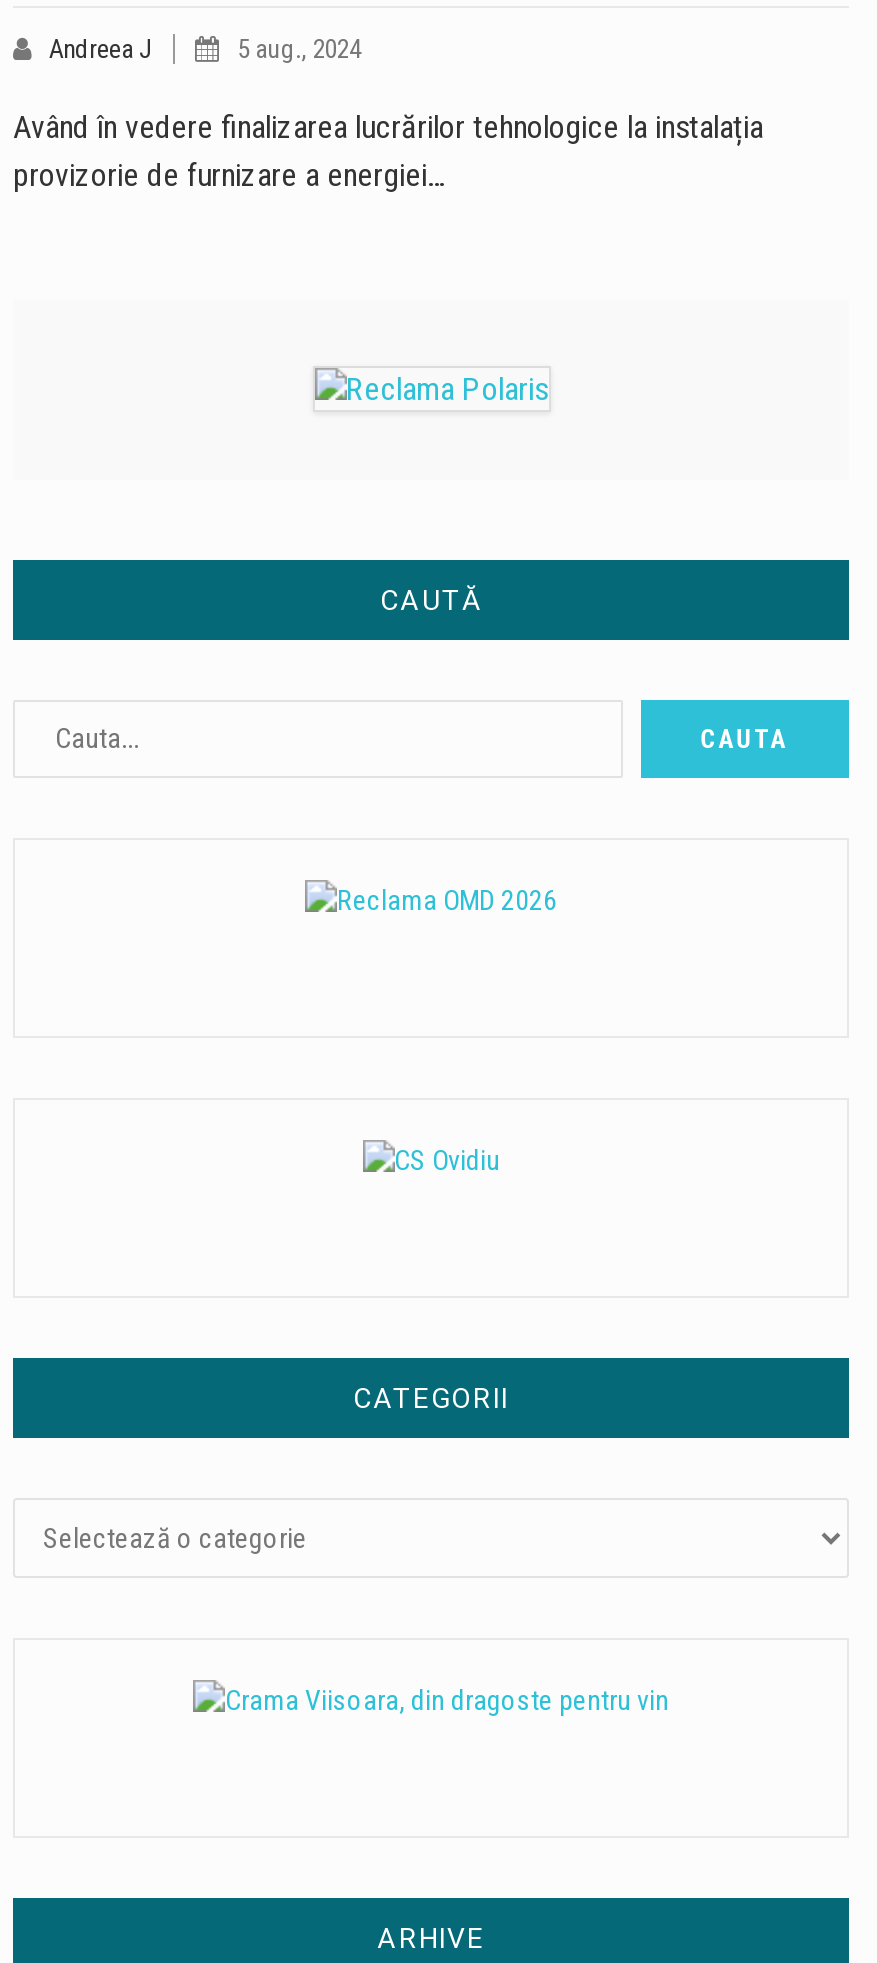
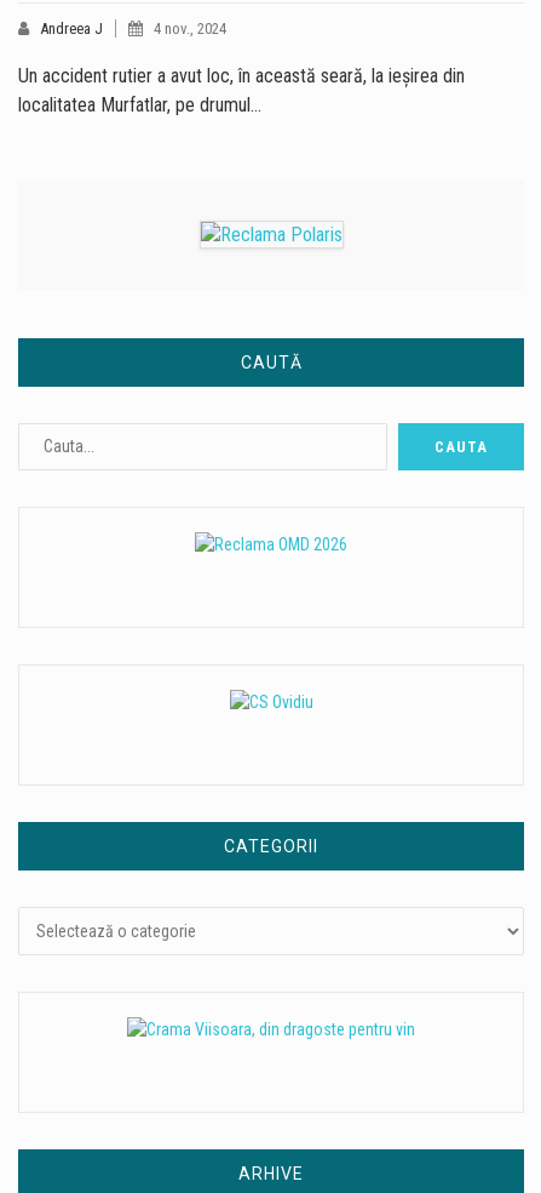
[237,34,361,64] 5 aug., 2024 -> [154,19,226,37] 4 nov., 2024
[13,108,763,194] Având în vedere finalizarea lucrărilor tehnologice la instalația | provizorie de furnizare a energiei… -> [18,64,465,116] Un accident rutier a avut loc, în această seară, la ieșirea din | localitatea Murfatlar, pe drumul…

